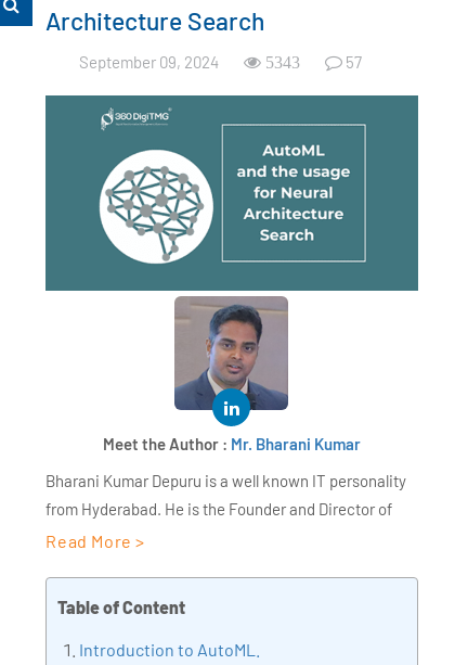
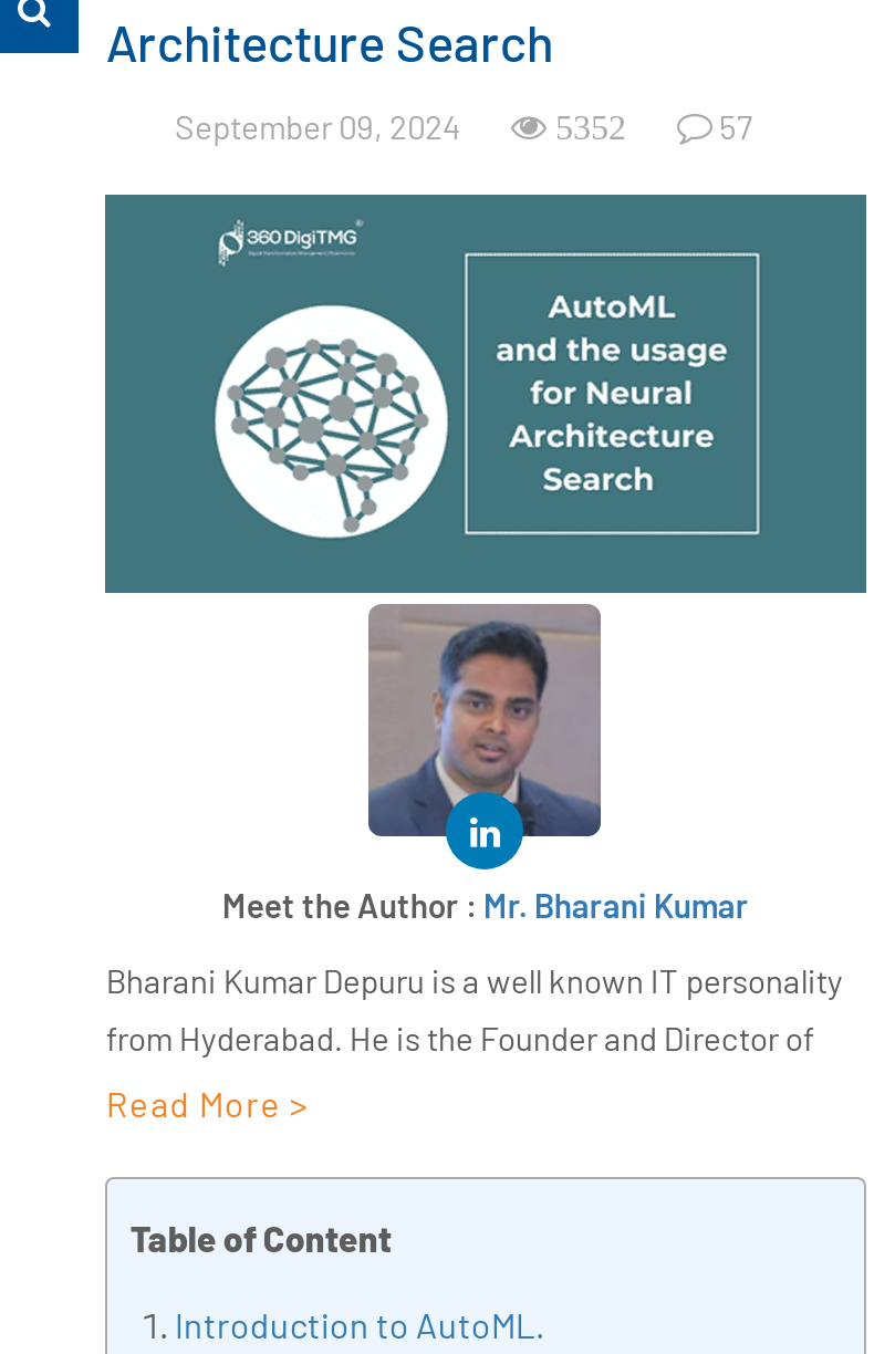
[262,53,301,72] 5343 -> [547,108,626,146] 5352

